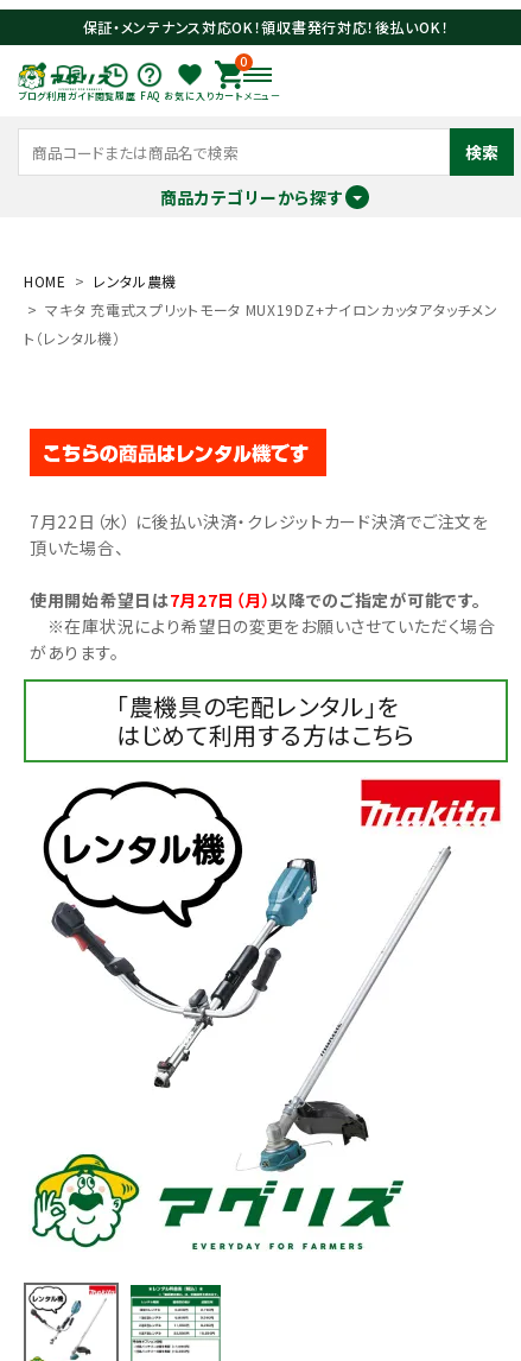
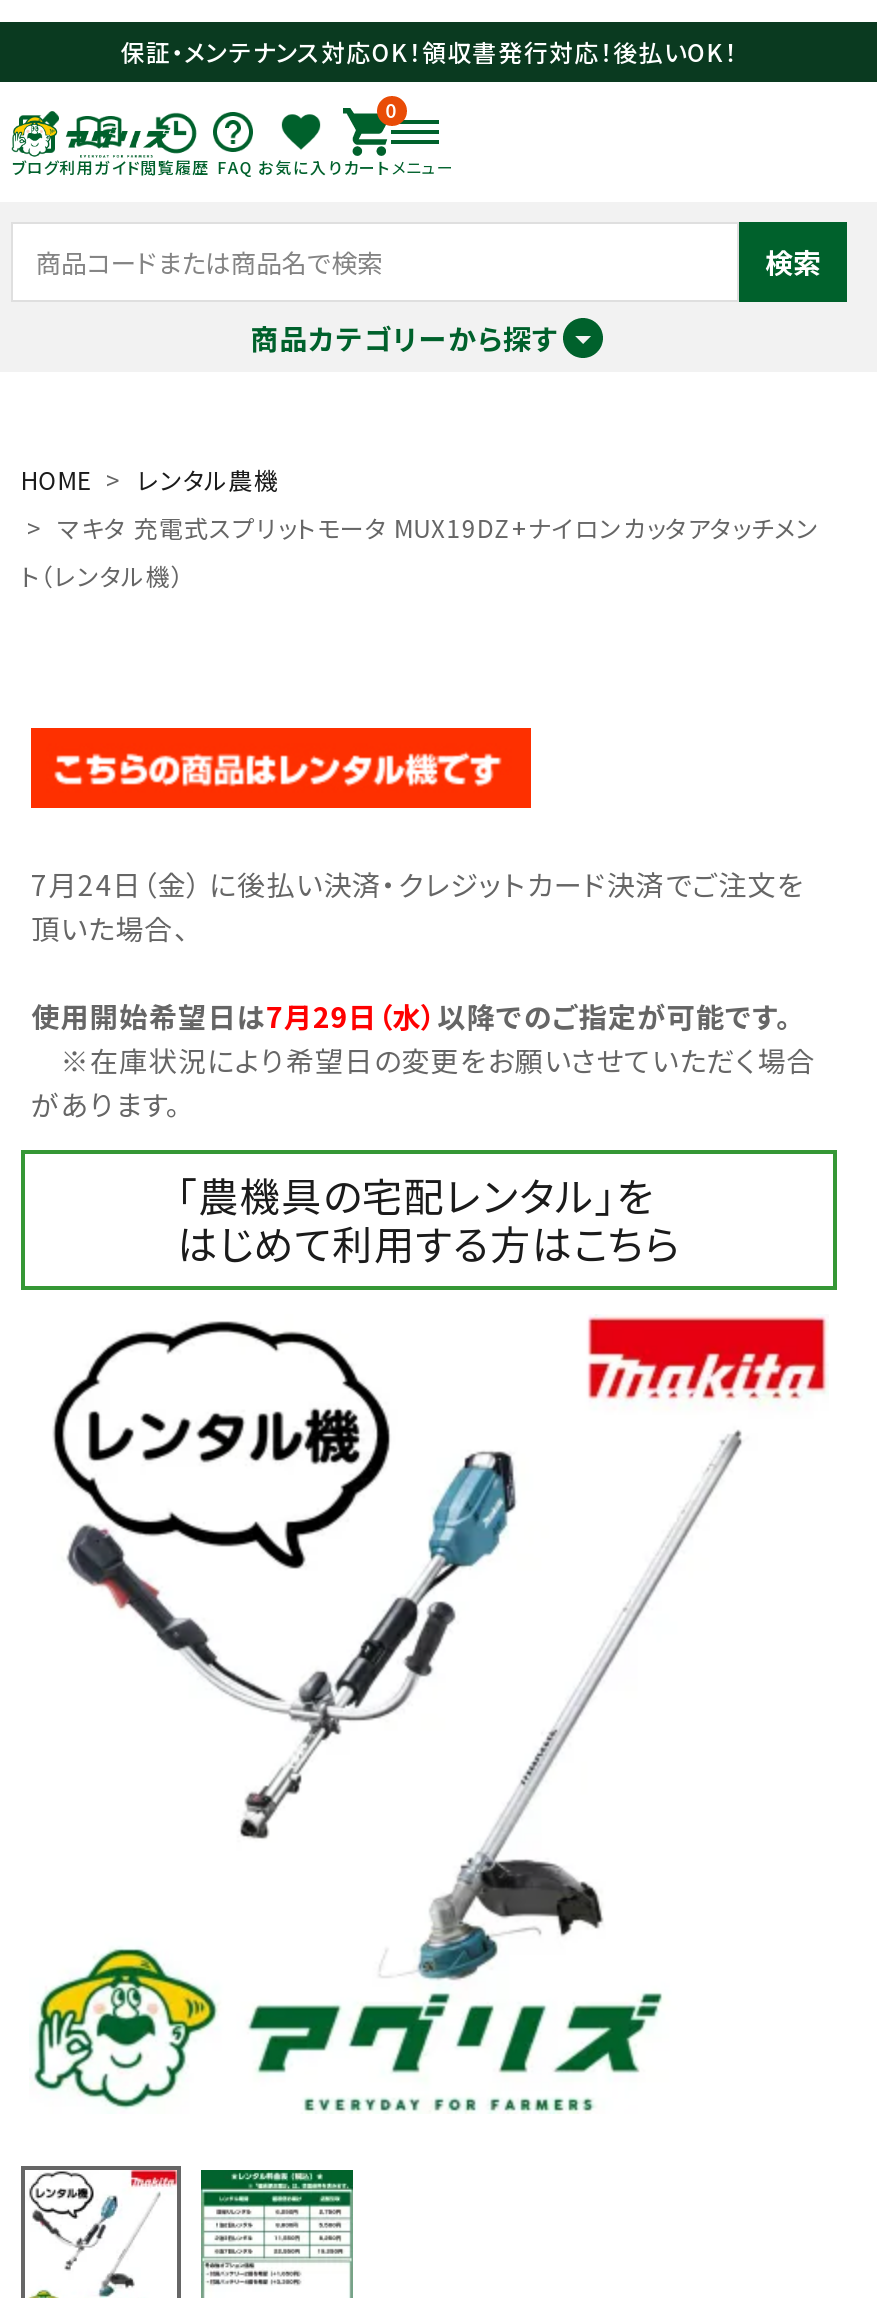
[30,509,489,533] 7月22日（水） に後払い決済・クレジットカード決済でご注文を -> [31,864,804,904] 7月24日（金） に後払い決済・クレジットカード決済でご注文を
[30,588,481,612] 使用開始希望日は7月27日（月）以降でのご指定が可能です。 -> [31,996,792,1036] 使用開始希望日は7月29日（水）以降でのご指定が可能です。

